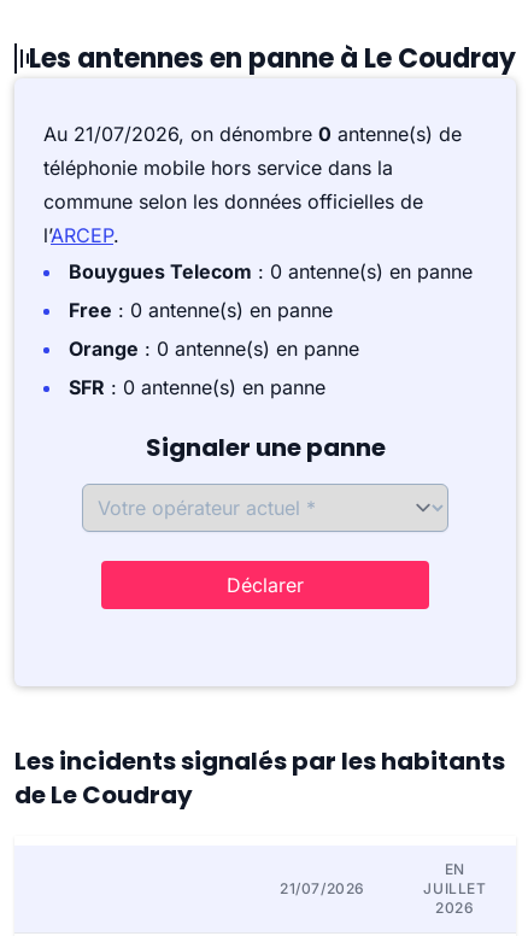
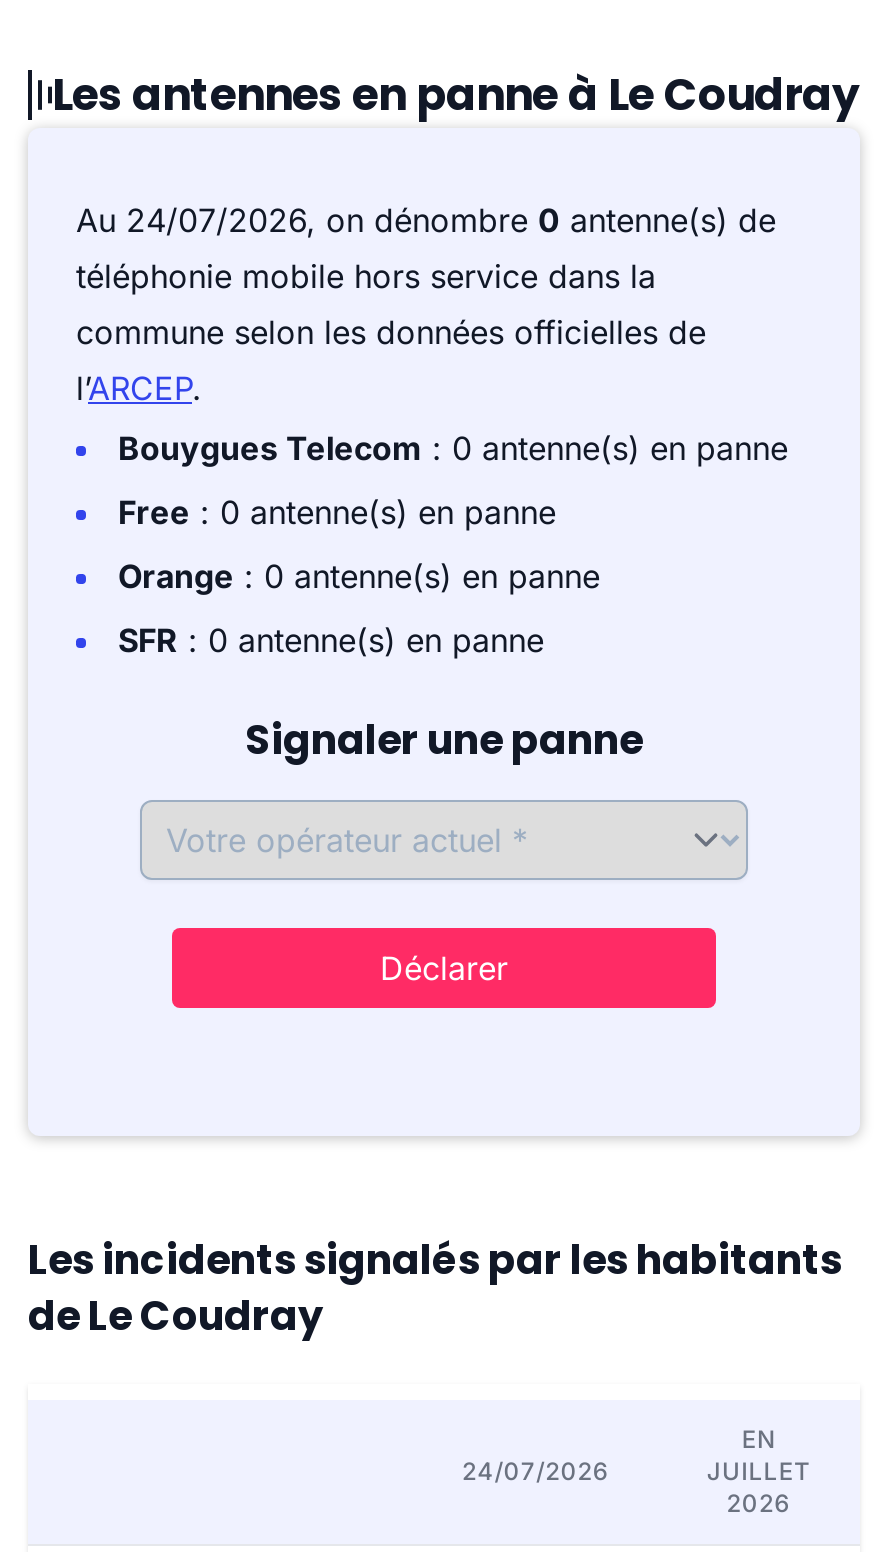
[43,122,462,146] Au 21/07/2026, on dénombre 0 antenne(s) de -> [76,200,776,240] Au 24/07/2026, on dénombre 0 antenne(s) de
[280,879,365,897] 21/07/2026 -> [462,1456,610,1486] 24/07/2026

